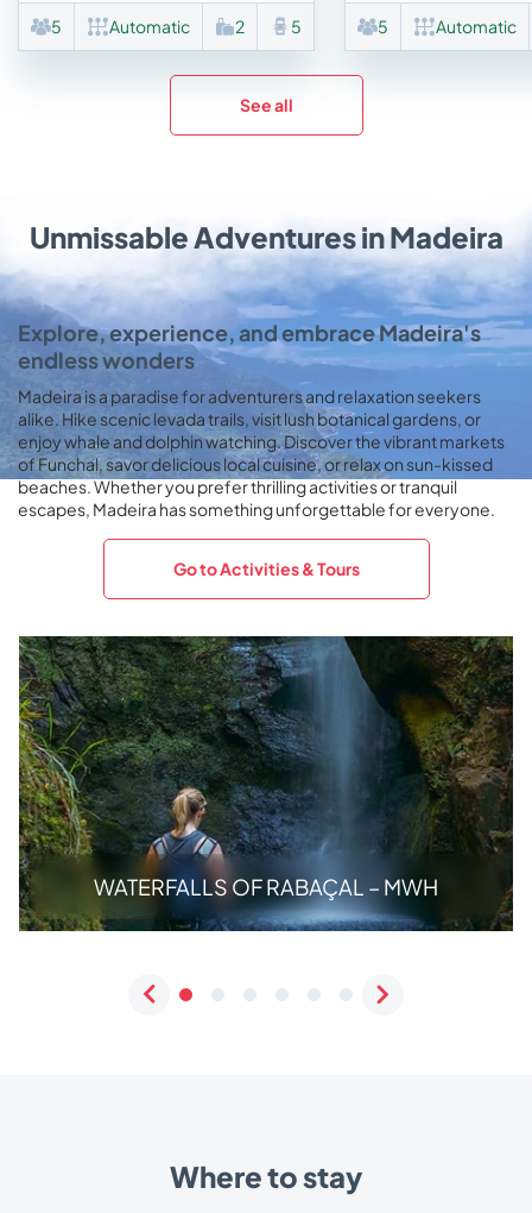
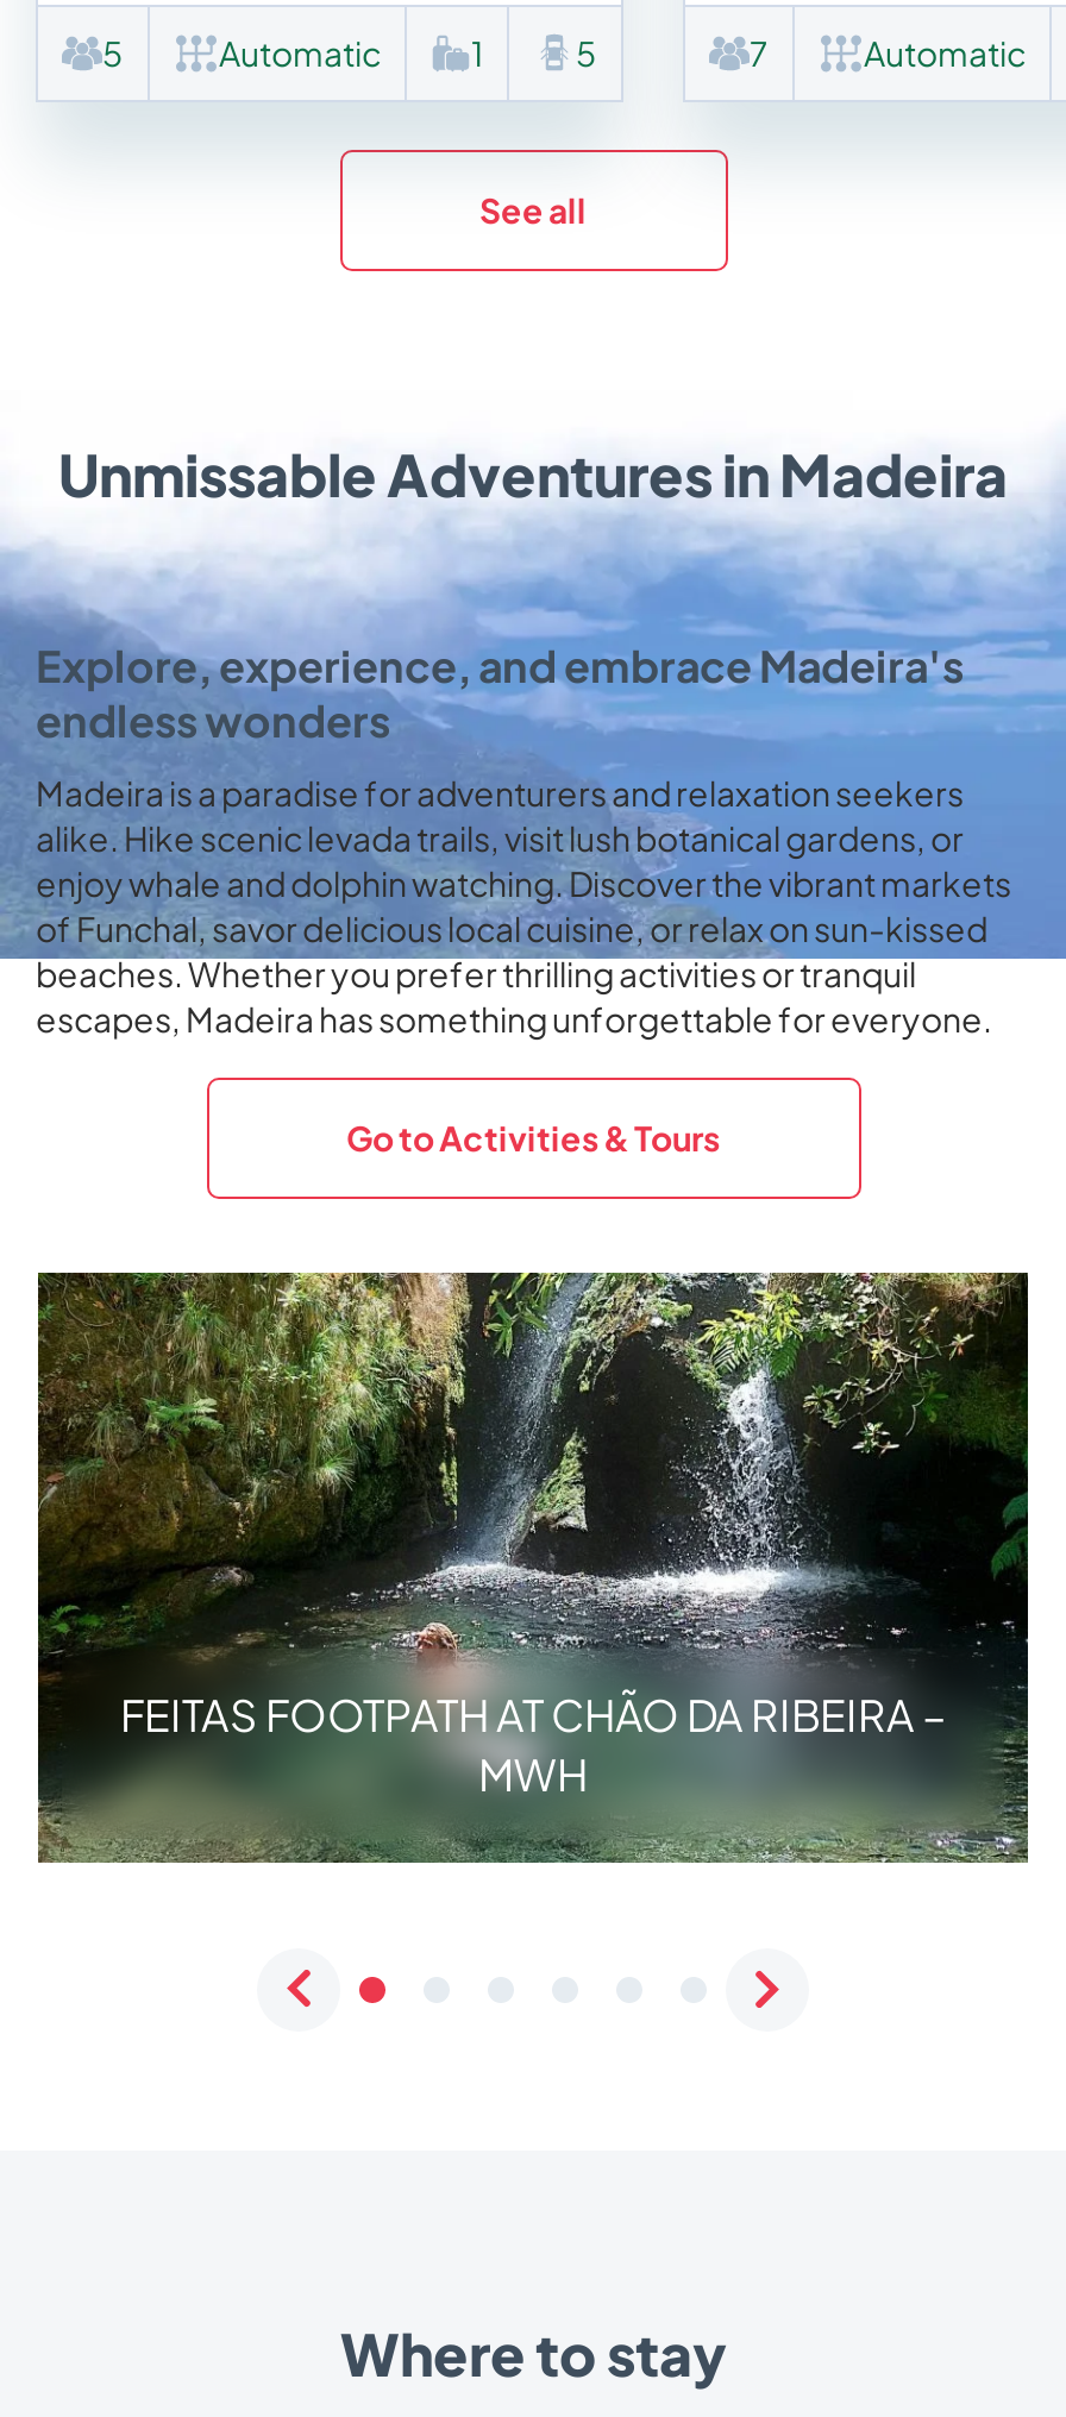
[235,15,245,37] 2 -> [471,30,483,73] 1
[378,15,388,37] 5 -> [750,30,769,73] 7
[18,635,513,932] [image] | WATERFALLS OF RABAÇAL – MWH -> [36,1270,1028,1865] [image] | FEITAS FOOTPATH AT CHÃO DA RIBEIRA – | MWH

